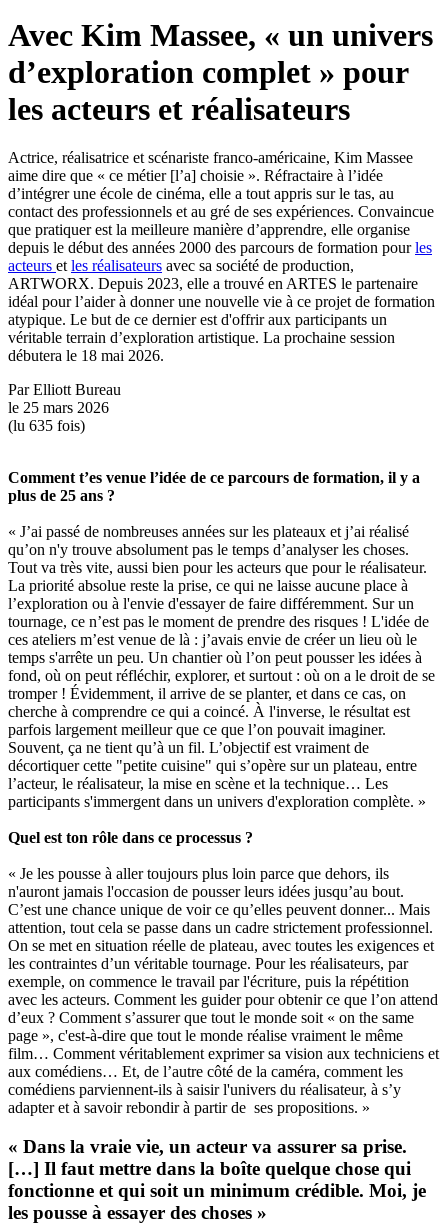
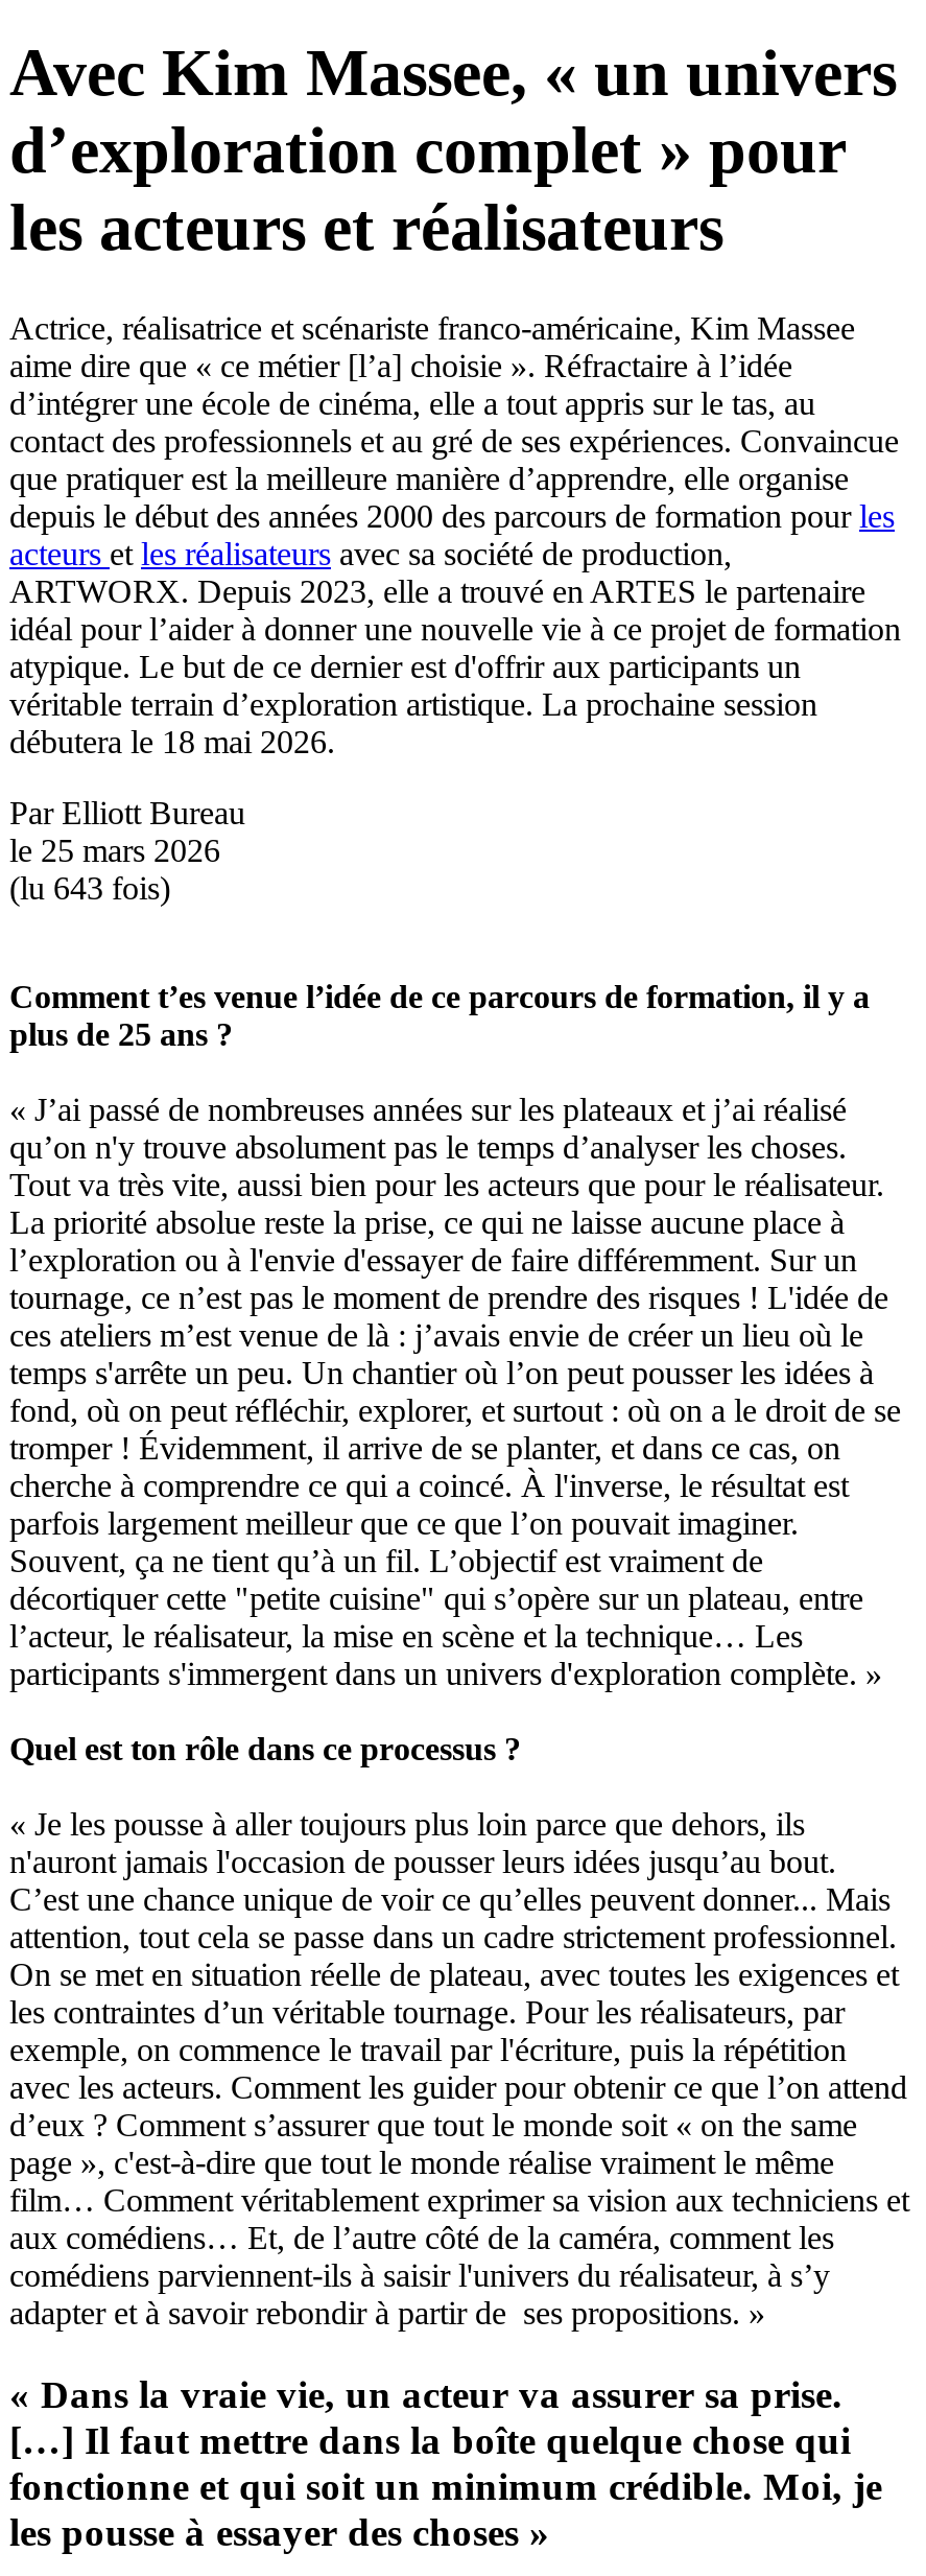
[8,417,85,434] (lu 635 fois) -> [9,871,170,906] (lu 643 fois)

